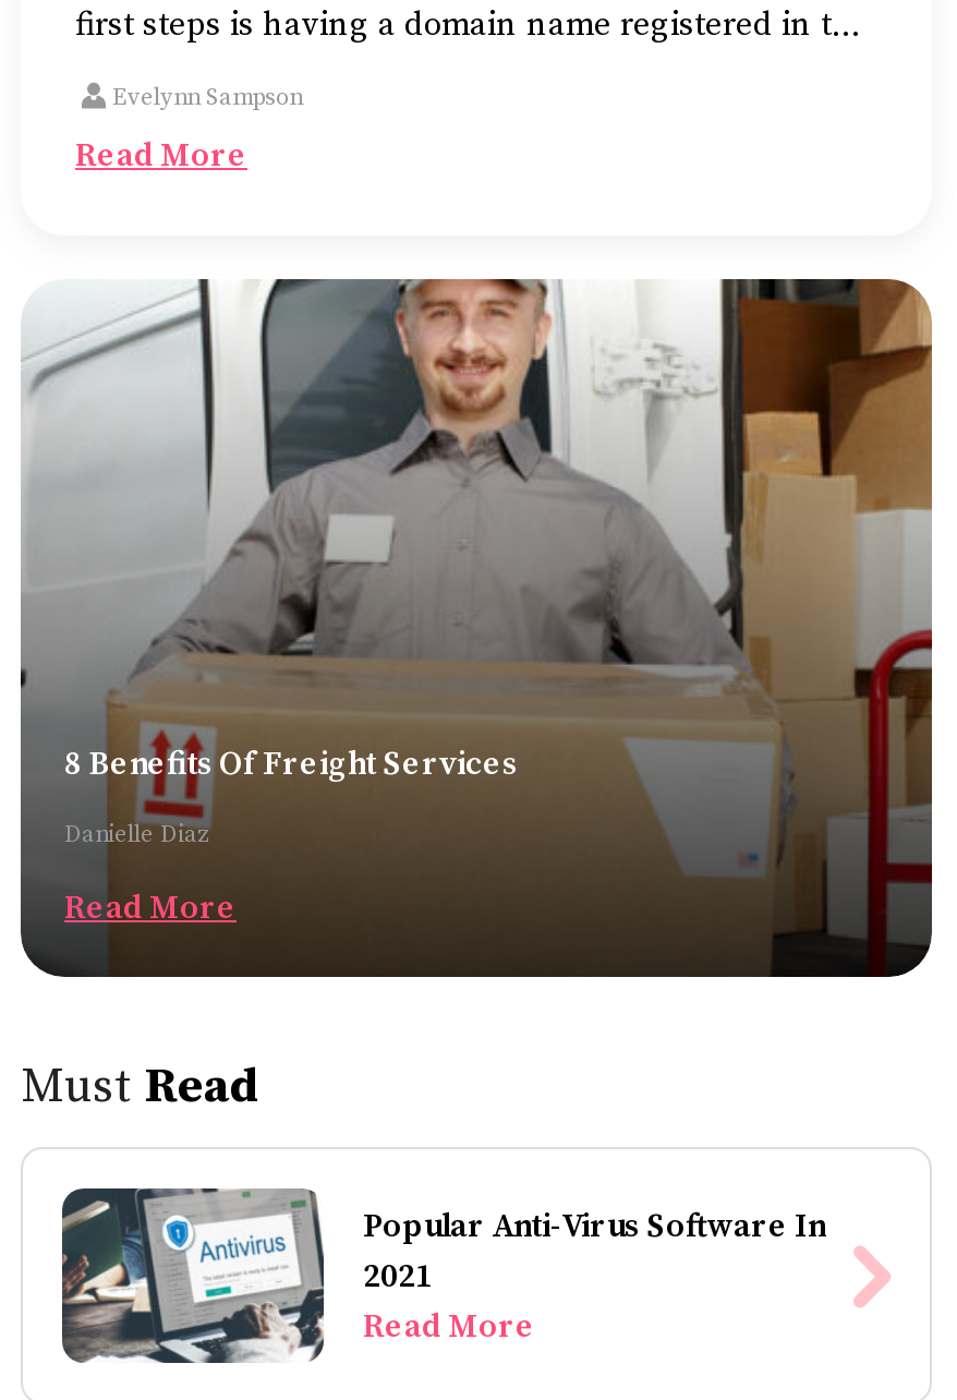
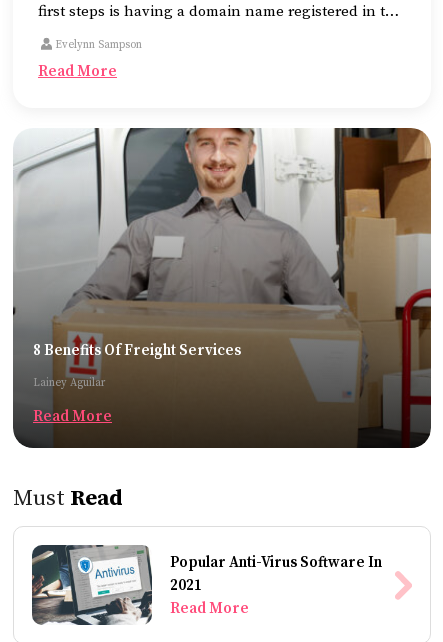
[64,821,210,851] Danielle Diaz -> [33,376,105,390] Lainey Aguilar

